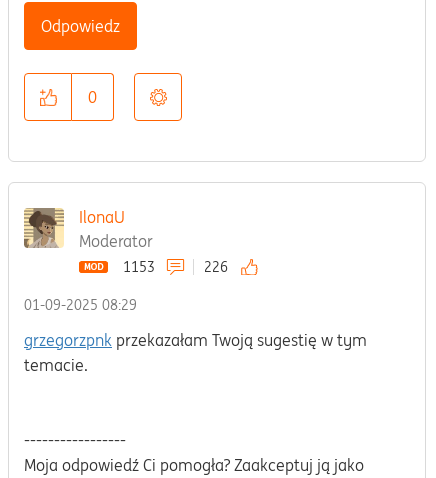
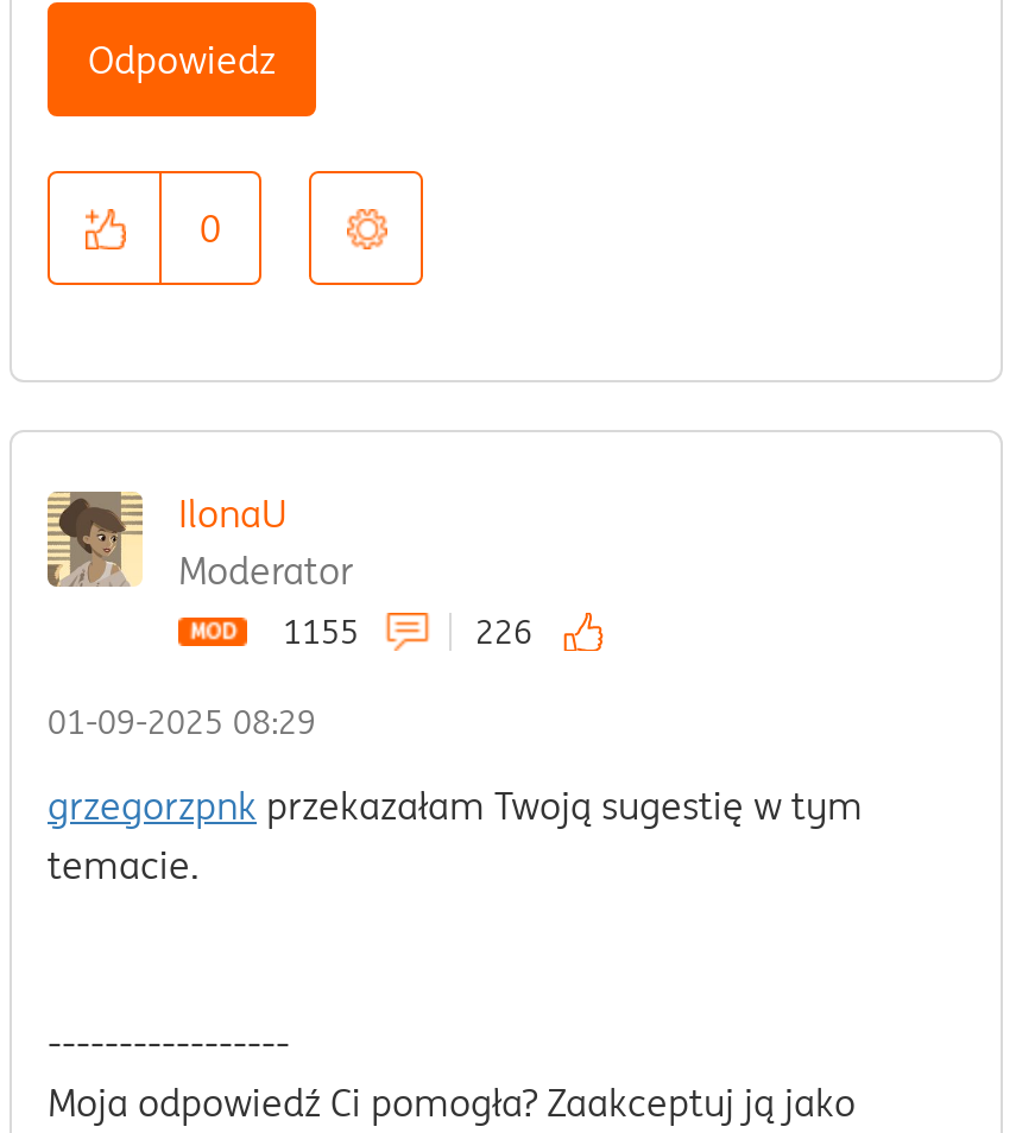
[123,258,155,276] 1153 -> [283,610,359,653] 1155

